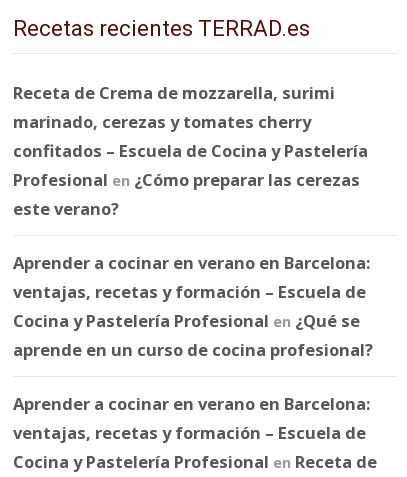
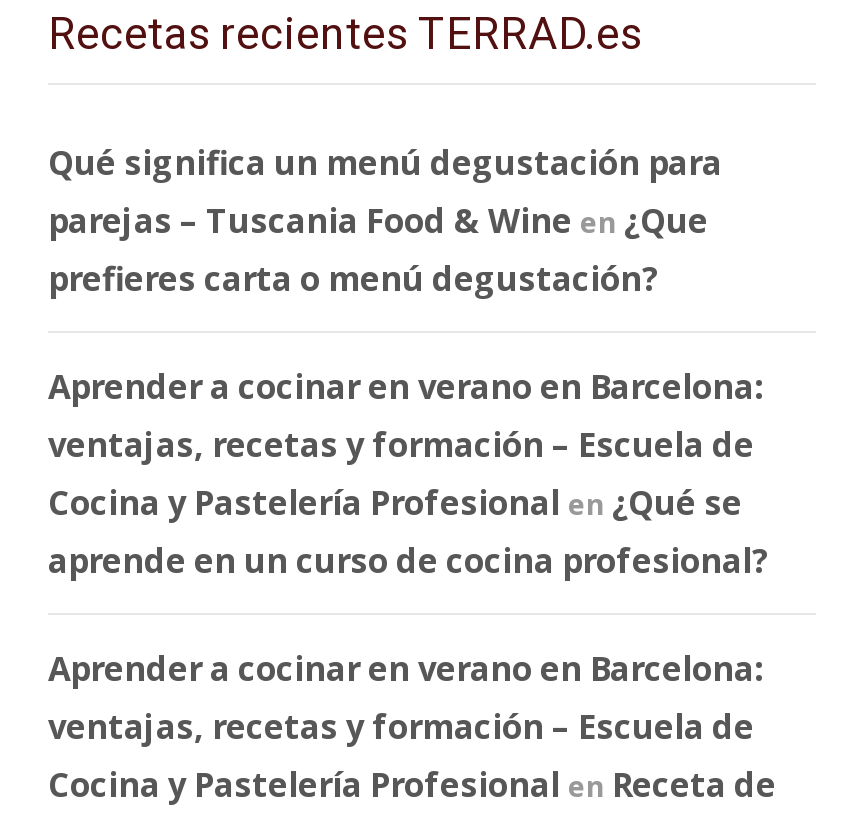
[13,81,368,220] Receta de Crema de mozzarella, surimi | marinado, cerezas y tomates cherry | confitados – Escuela de Cocina y Pastelería | Profesional en ¿Cómo preparar las cerezas | este verano? -> [48,139,722,301] Qué significa un menú degustación para | parejas – Tuscania Food & Wine en ¿Que | prefieres carta o menú degustación?

